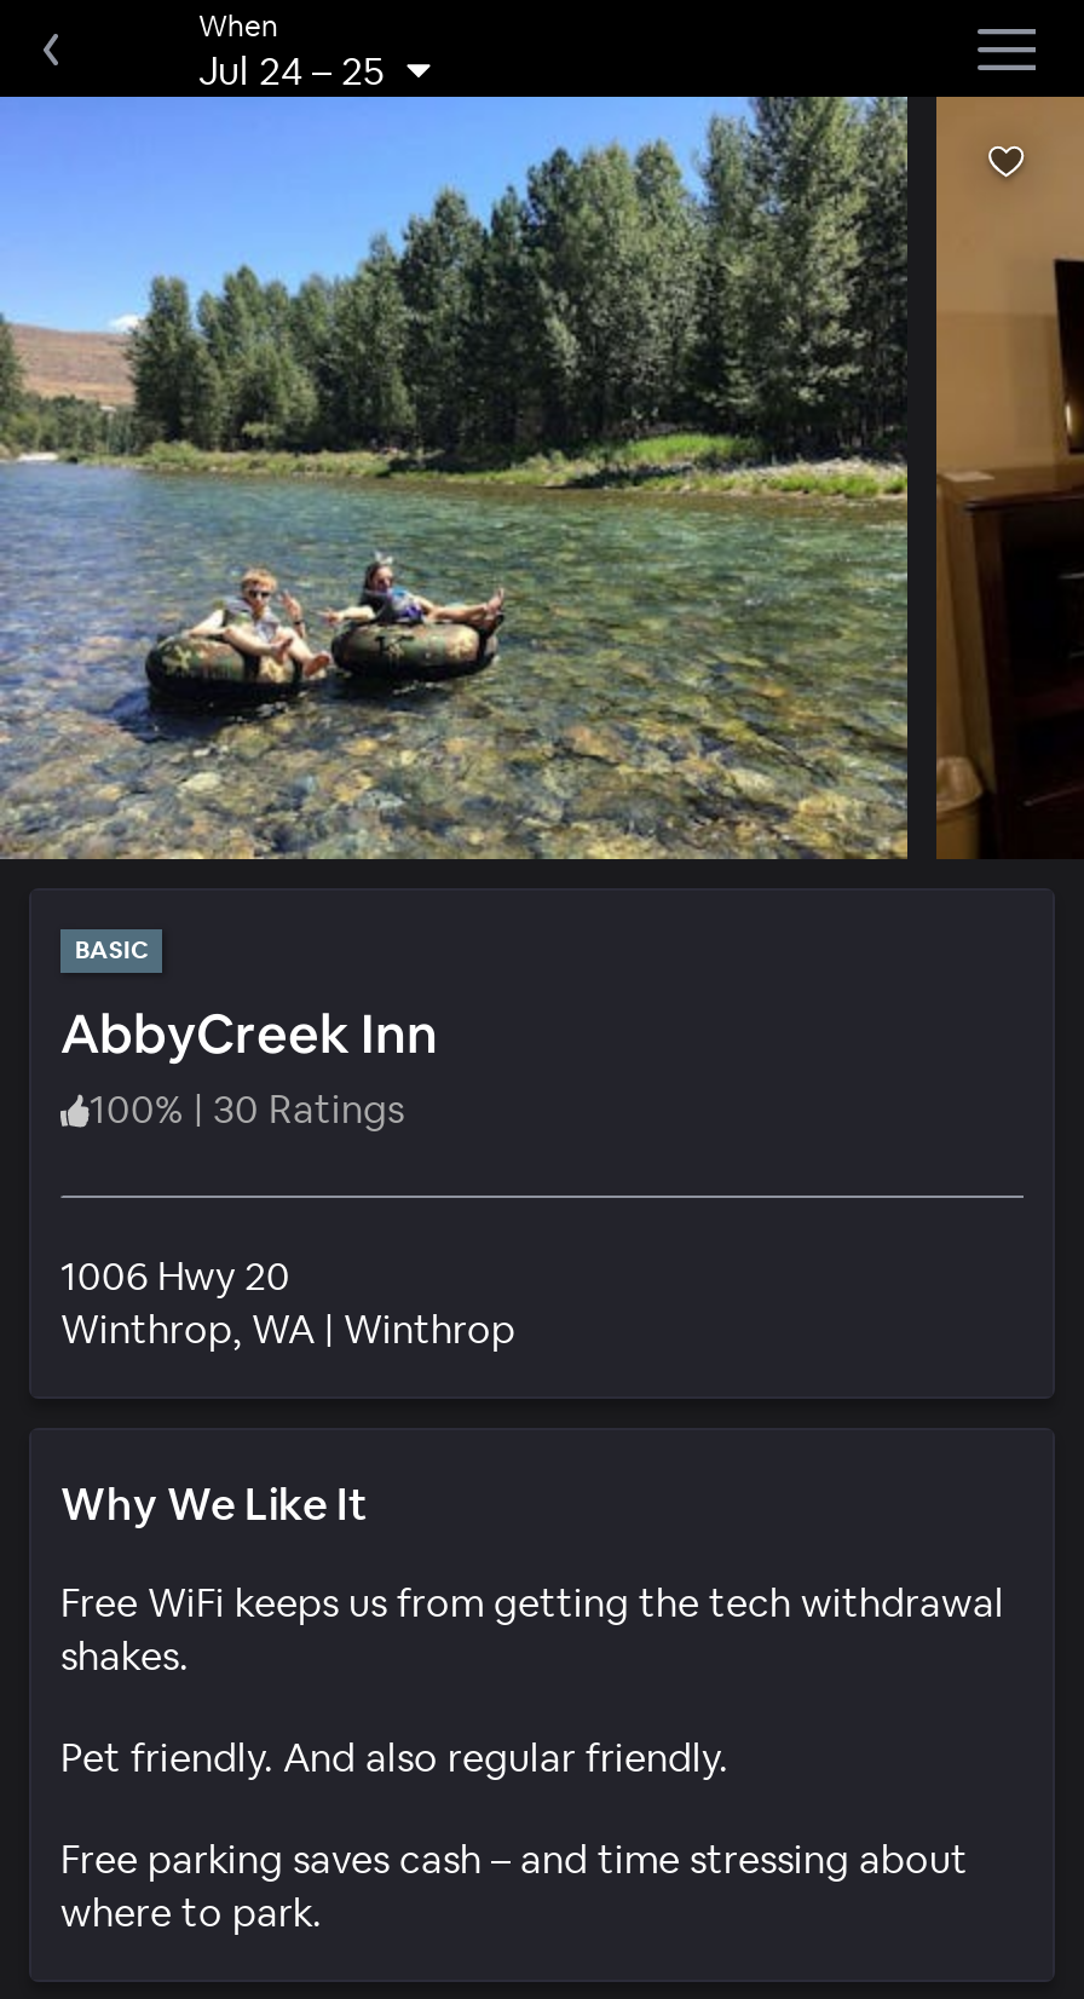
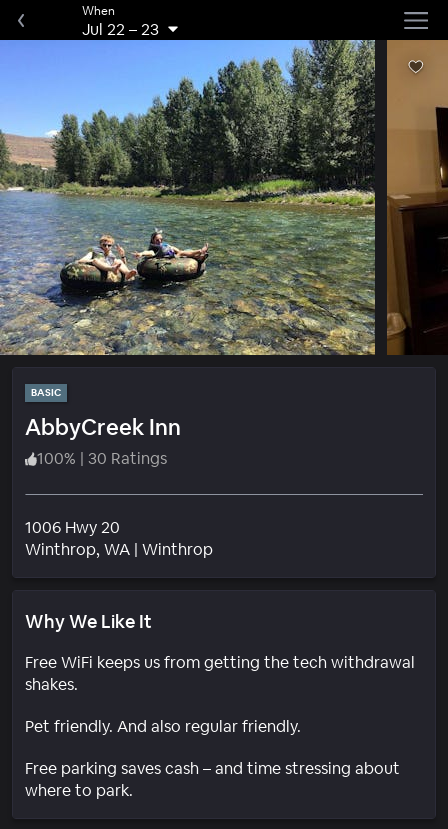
[198,45,385,96] Jul 24 – 25 -> [82,18,159,39] Jul 22 – 23

